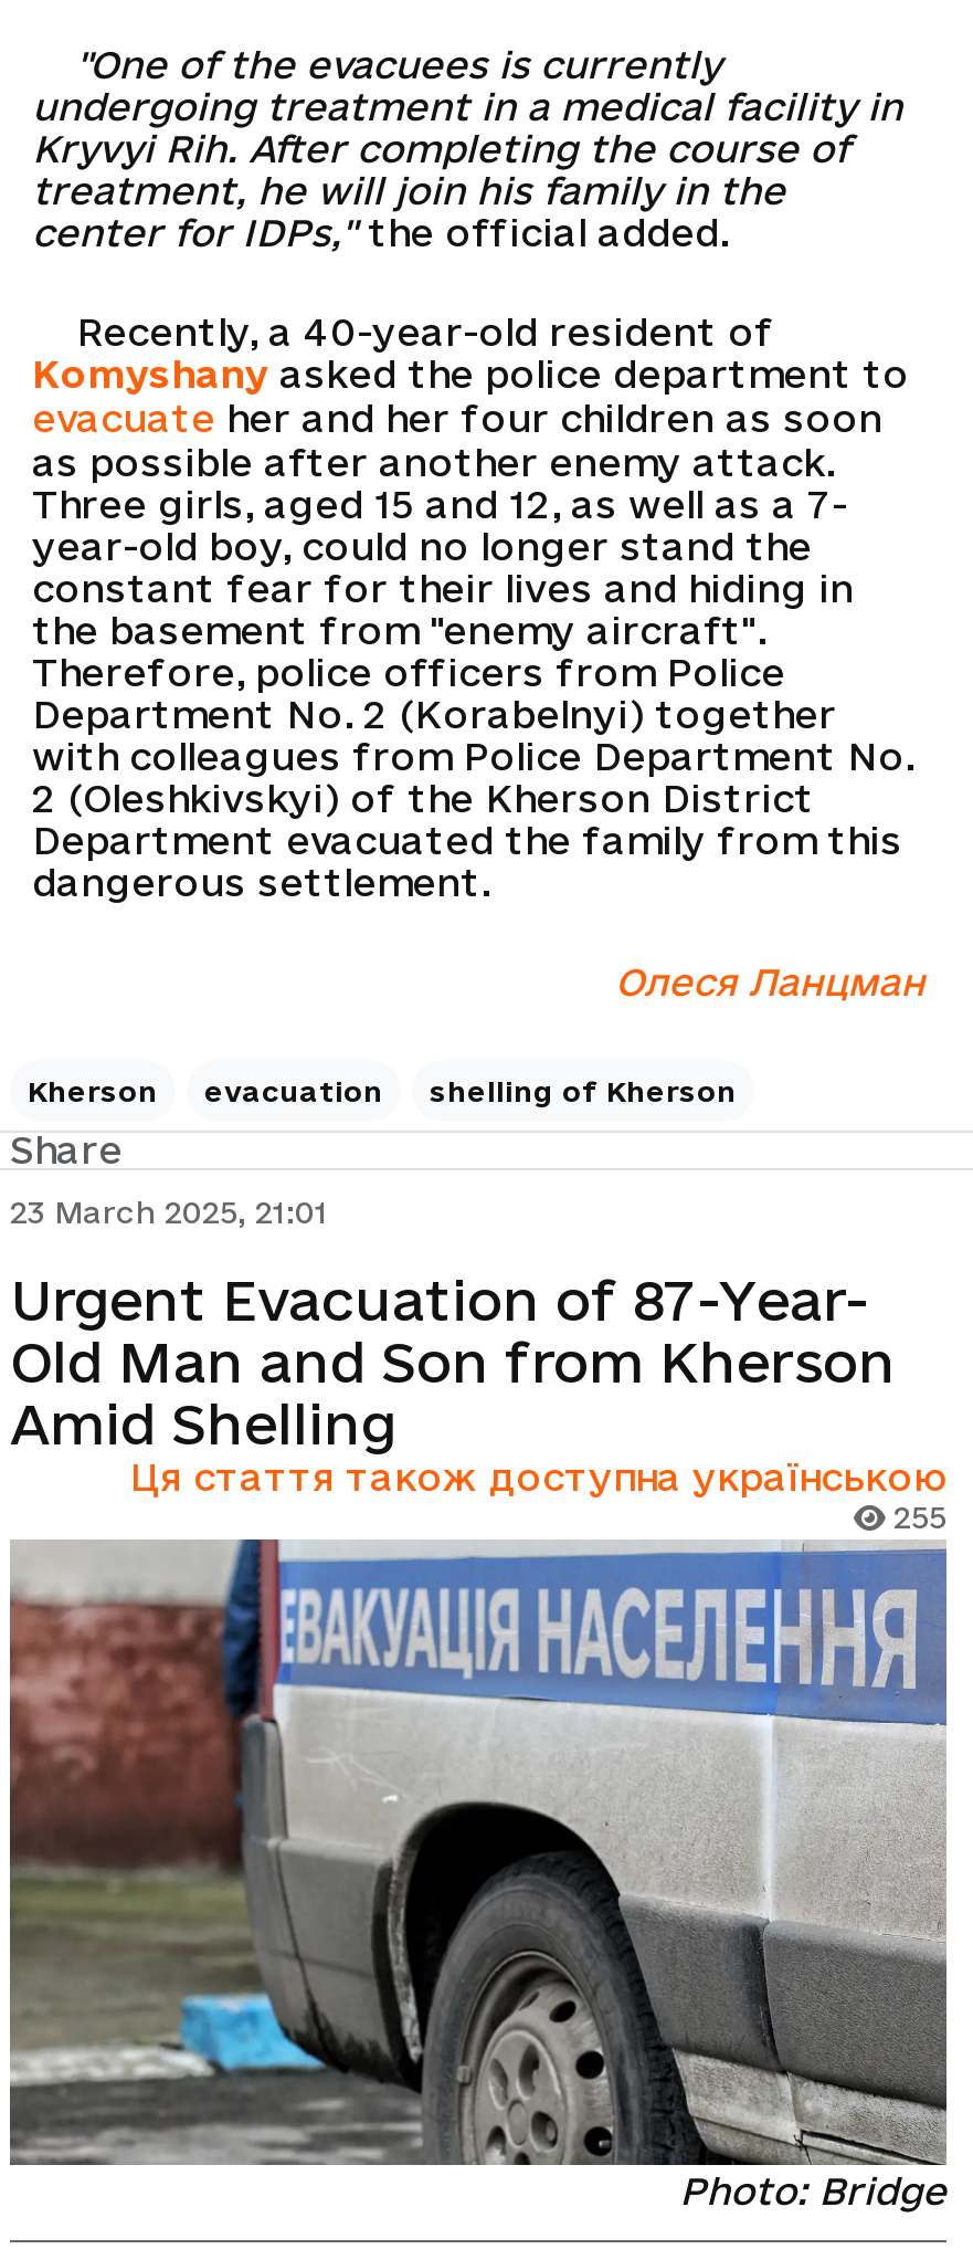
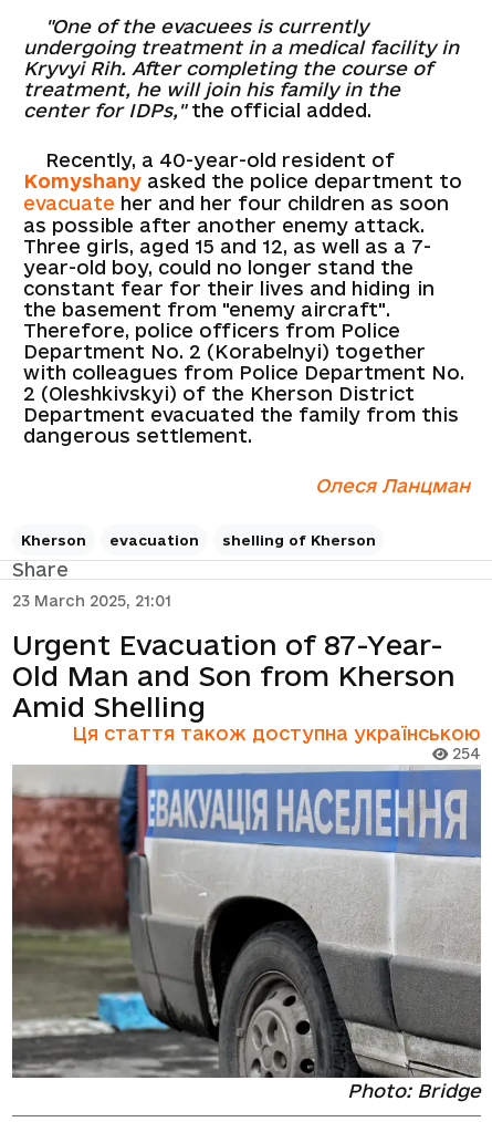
[885,1499,946,1535] 255 -> [448,745,481,762] 254

